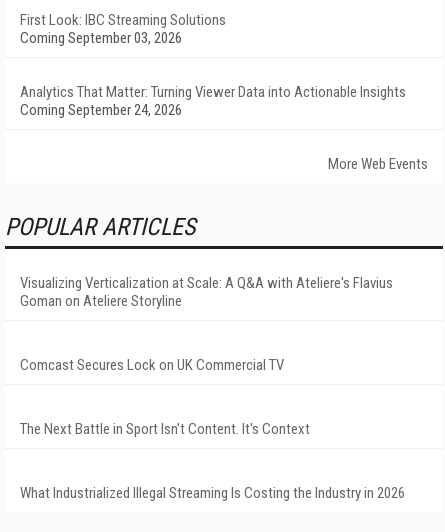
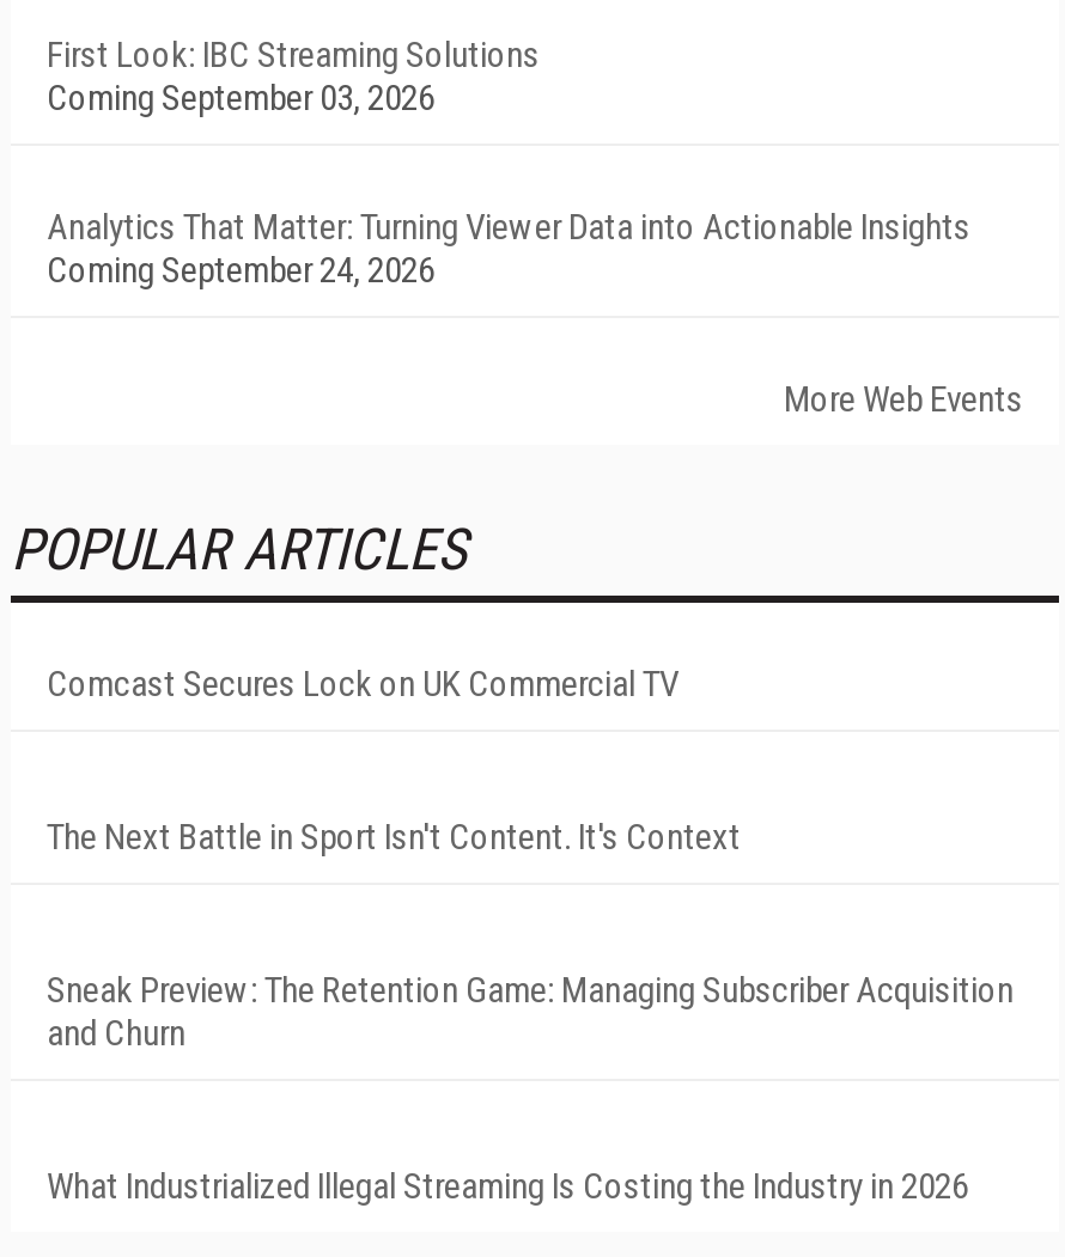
[20,274,393,310] Visualizing Verticalization at Scale: A Q&A with Ateliere's Flavius | Goman on Ateliere Storyline -> none
moved [20,356,310,438] -> [47,663,741,859]: Comcast Secures Lock on UK Commercial TV | The Next Battle in Sport Isn't Content. It's Context
none -> [47,969,1014,1055] Sneak Preview: The Retention Game: Managing Subscriber Acquisition | and Churn

